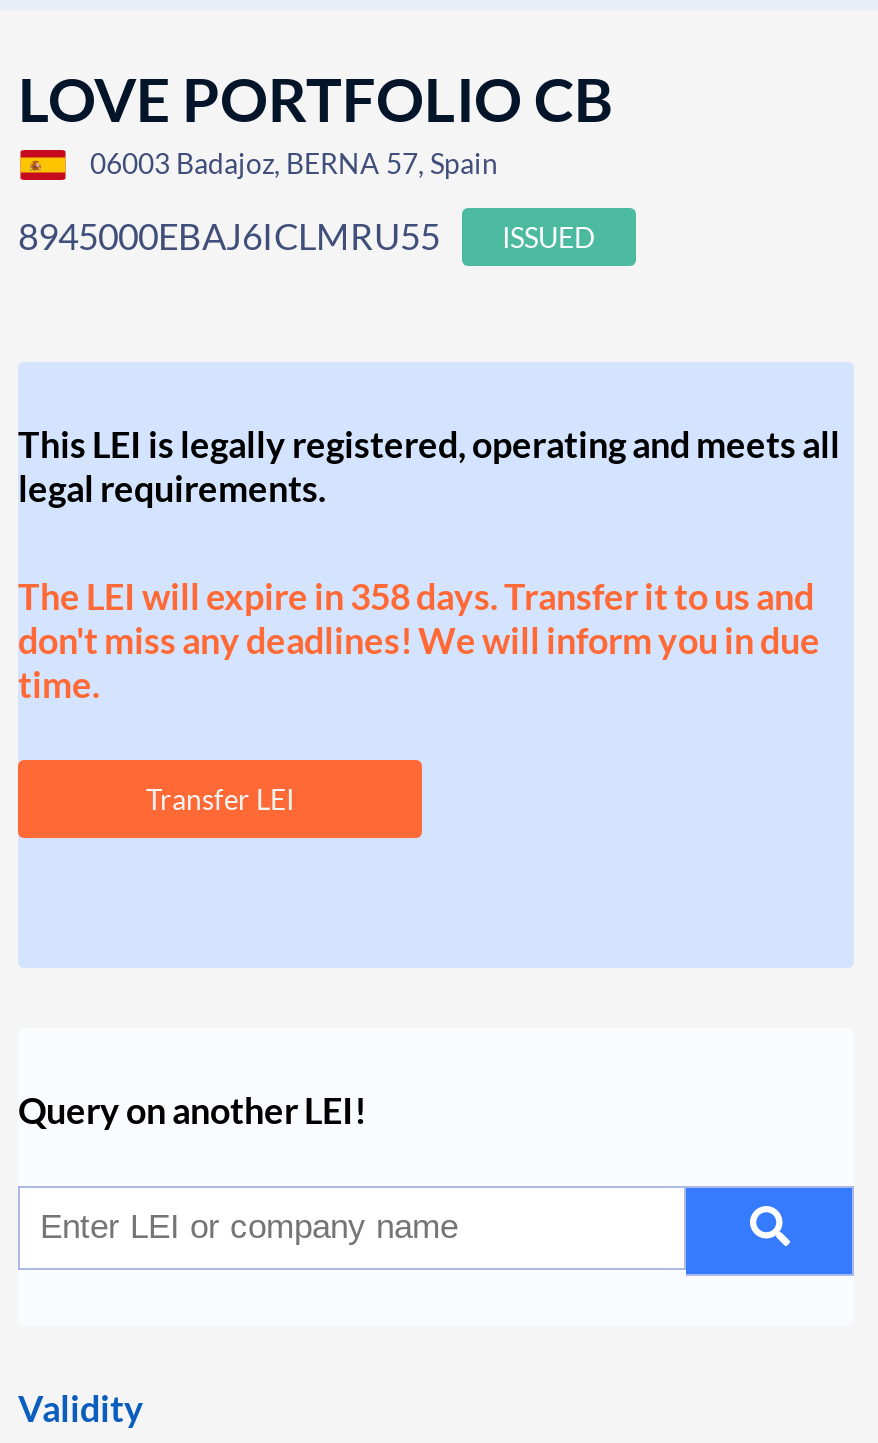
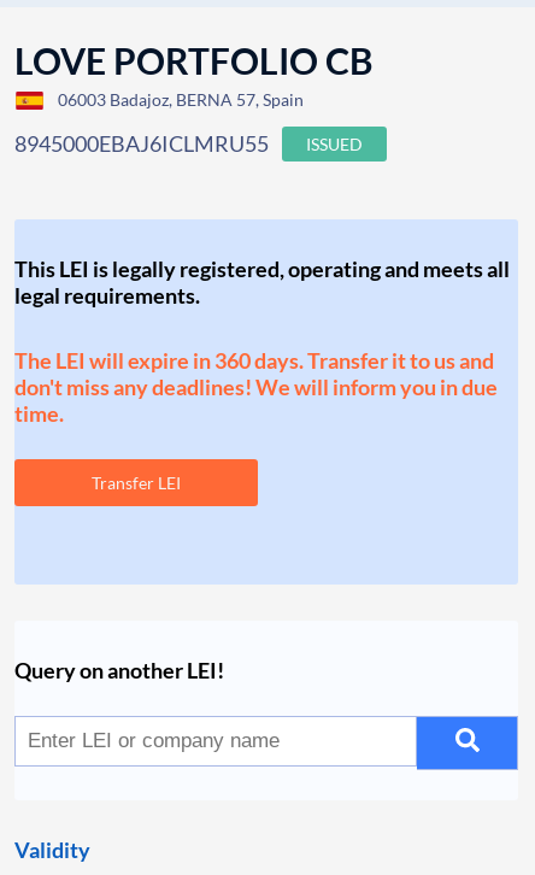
[18,574,814,618] The LEI will expire in 358 days. Transfer it to us and -> [14,347,494,374] The LEI will expire in 360 days. Transfer it to us and

